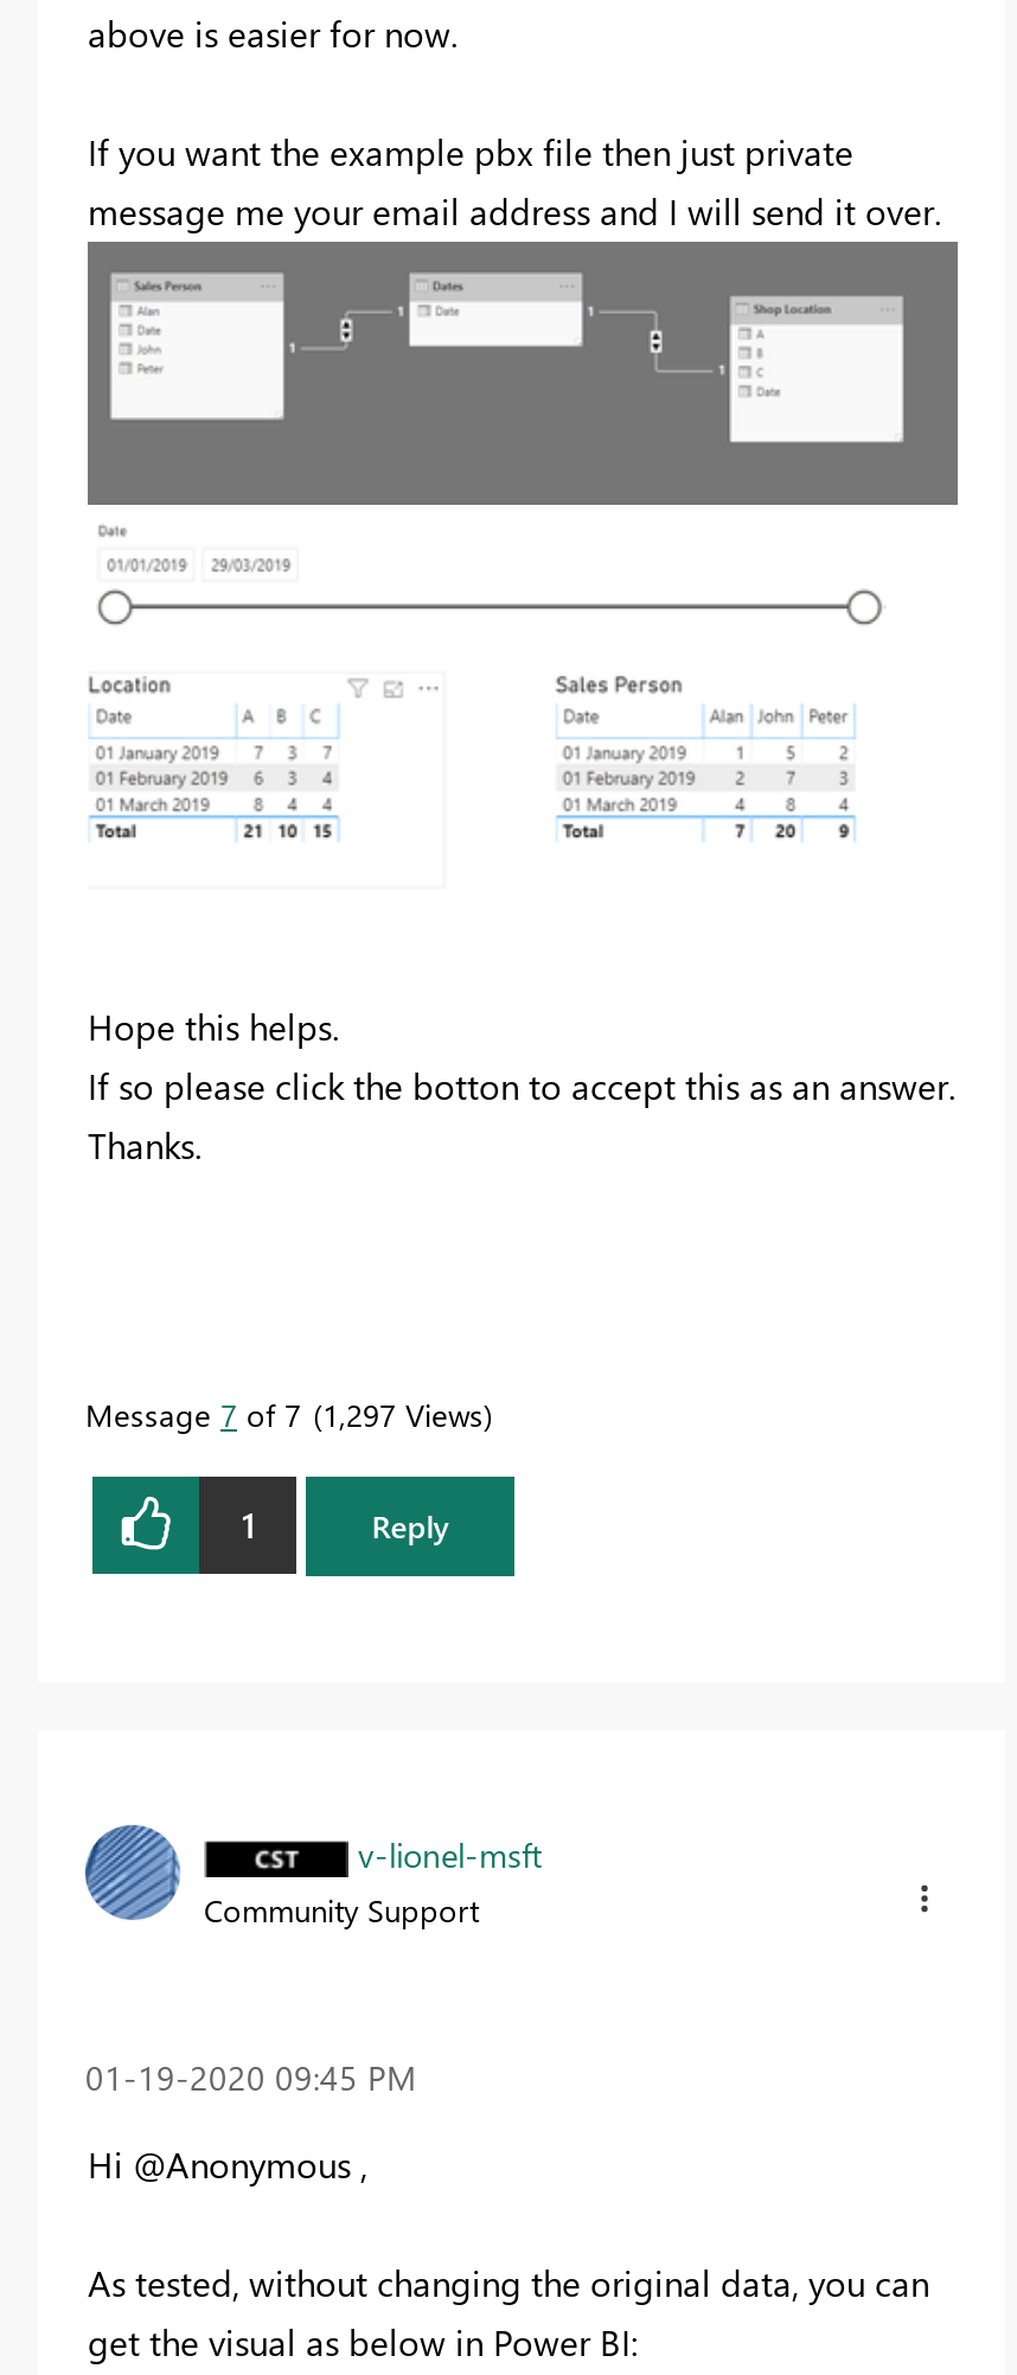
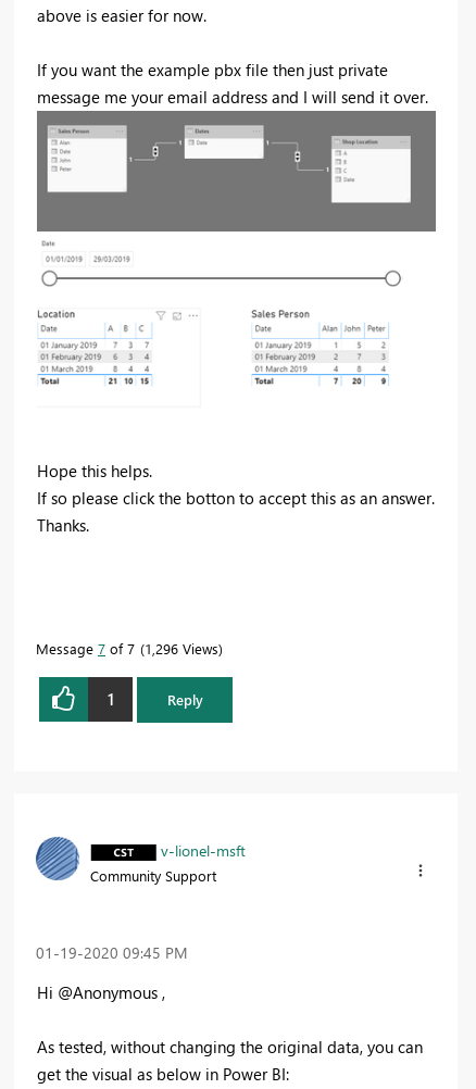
[85,1393,484,1434] Message 7 of 7 1,297 Views -> [36,639,218,657] Message 7 of 7 1,296 Views

